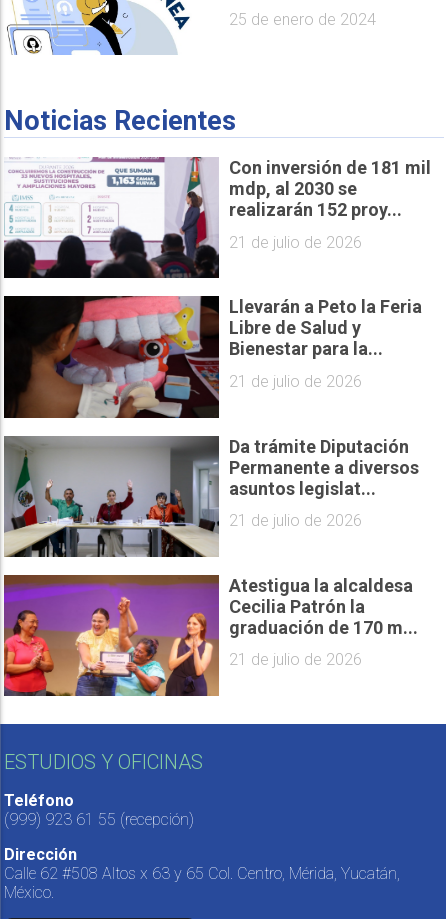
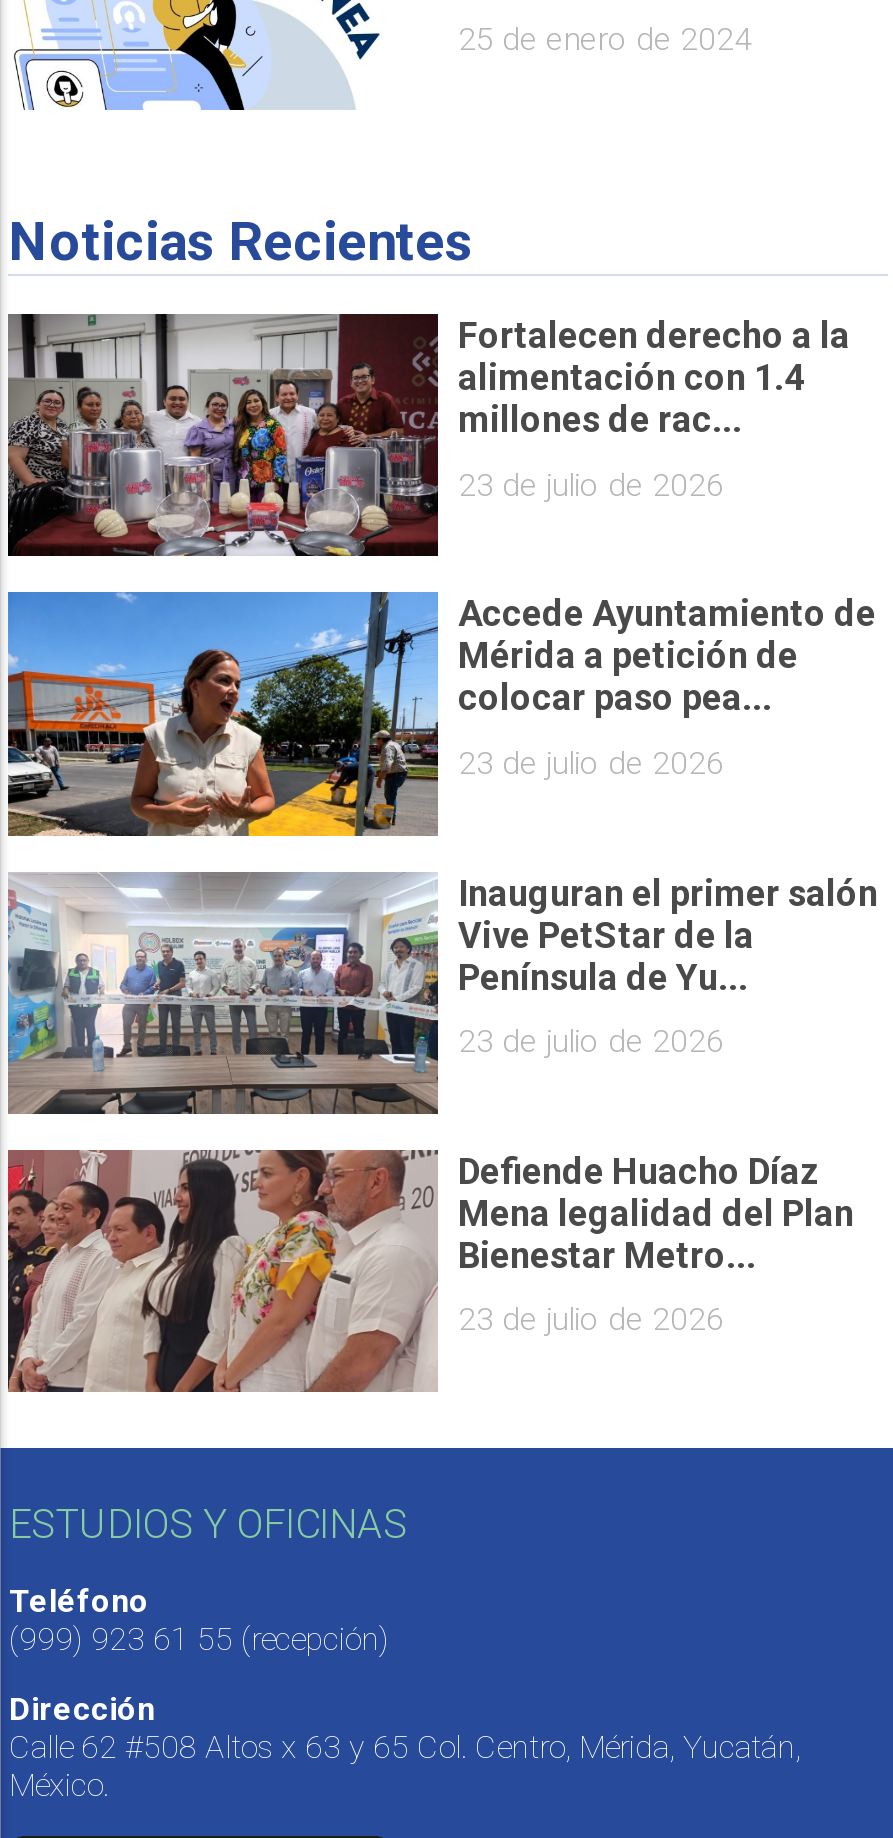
[4,156,431,279] [image] | Con inversión de 181 mil | mdp, al 2030 se | realizarán 152 proy... -> [6,312,850,558] [image] | Fortalecen derecho a la | alimentación con 1.4 | millones de rac...
[229,233,362,252] 21 de julio de 2026 -> [458,466,724,504] 23 de julio de 2026
[3,295,422,419] [image] | Llevarán a Peto la Feria | Libre de Salud y | Bienestar para la... -> [6,590,876,838] [image] | Accede Ayuntamiento de | Mérida a petición de | colocar paso pea...
[229,372,362,391] 21 de julio de 2026 -> [458,744,724,782] 23 de julio de 2026
[4,435,419,557] [image] | Da trámite Diputación | Permanente a diversos | asuntos legislat... -> [8,871,878,1116] [image] | Inauguran el primer salón | Vive PetStar de la | Península de Yu...
[229,511,362,530] 21 de julio de 2026 -> [458,1022,724,1060] 23 de julio de 2026
[3,575,418,697] [image] | Atestigua la alcaldesa | Cecilia Patrón la | graduación de 170 m... -> [6,1150,854,1394] [image] | Defiende Huacho Díaz | Mena legalidad del Plan | Bienestar Metro...
[229,650,362,669] 21 de julio de 2026 -> [458,1301,724,1339] 23 de julio de 2026

